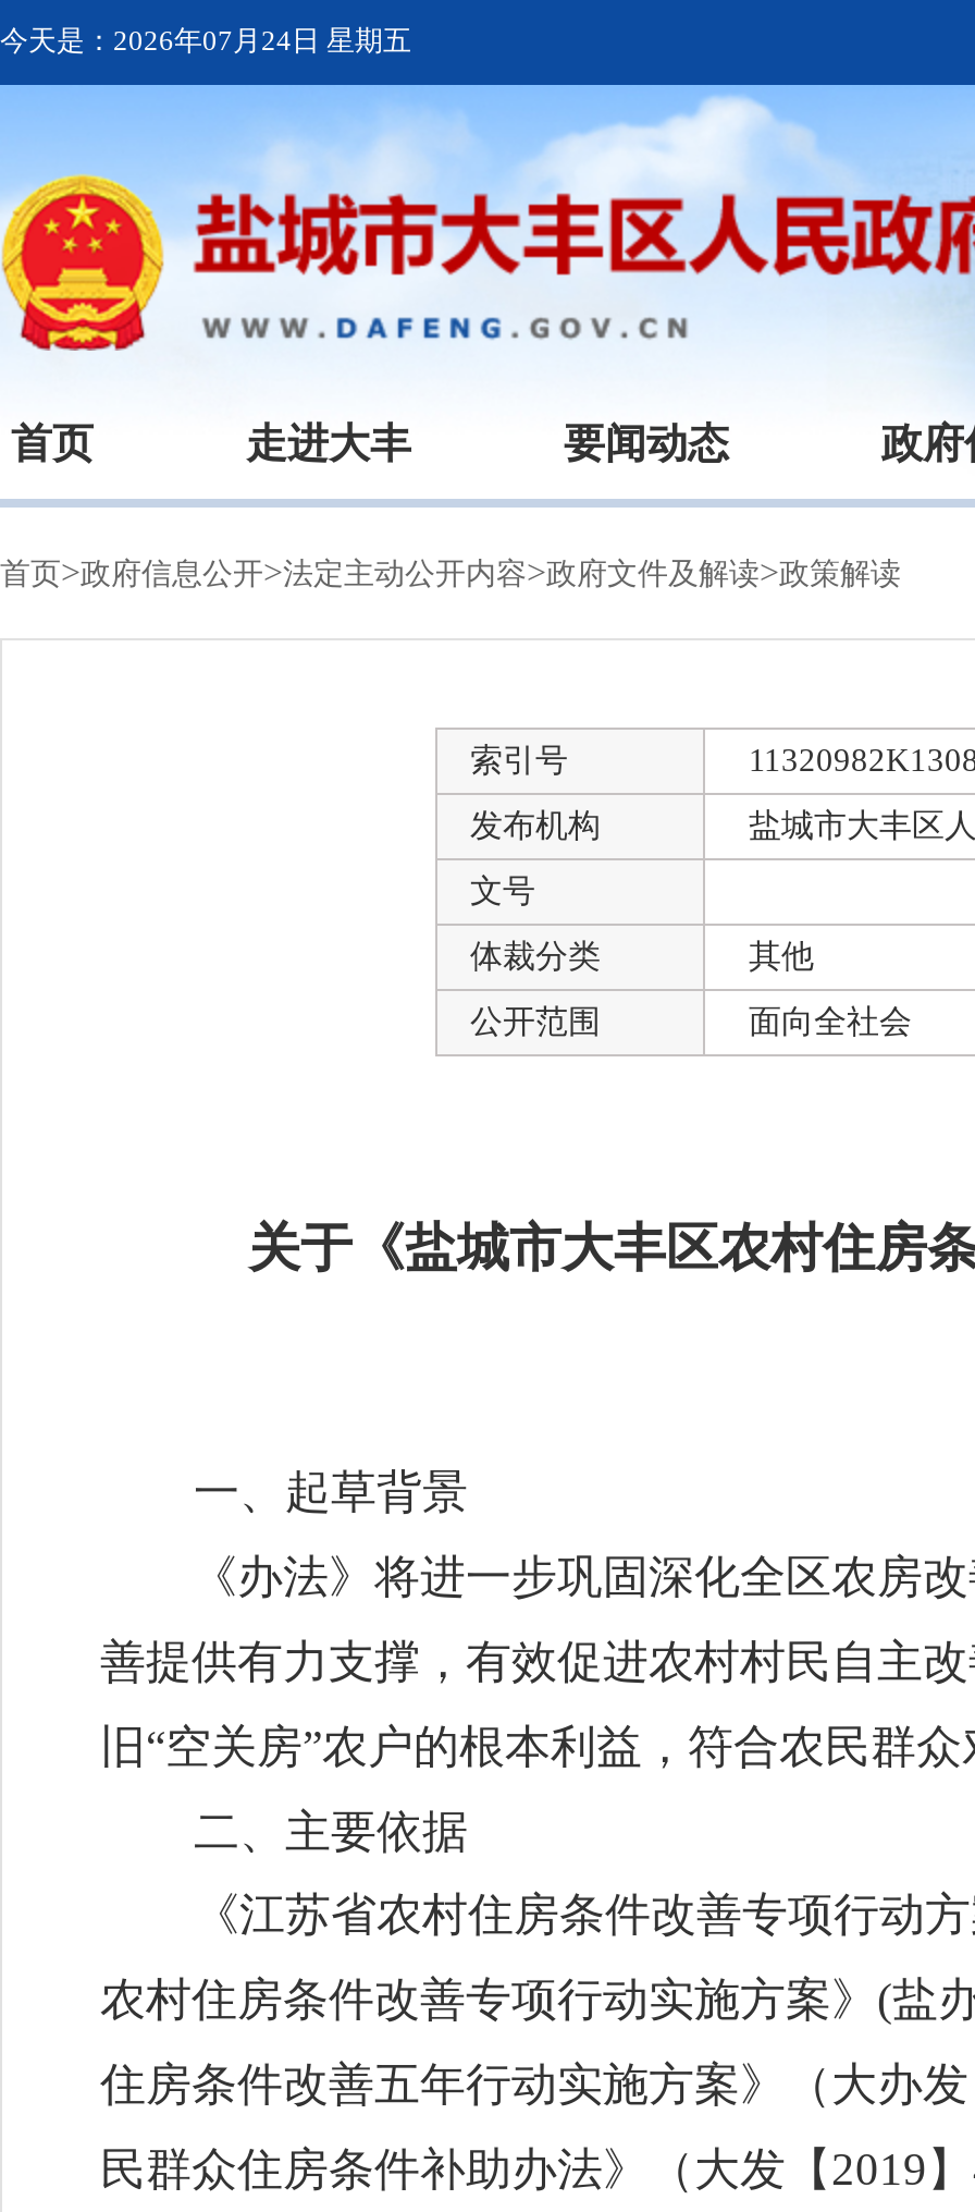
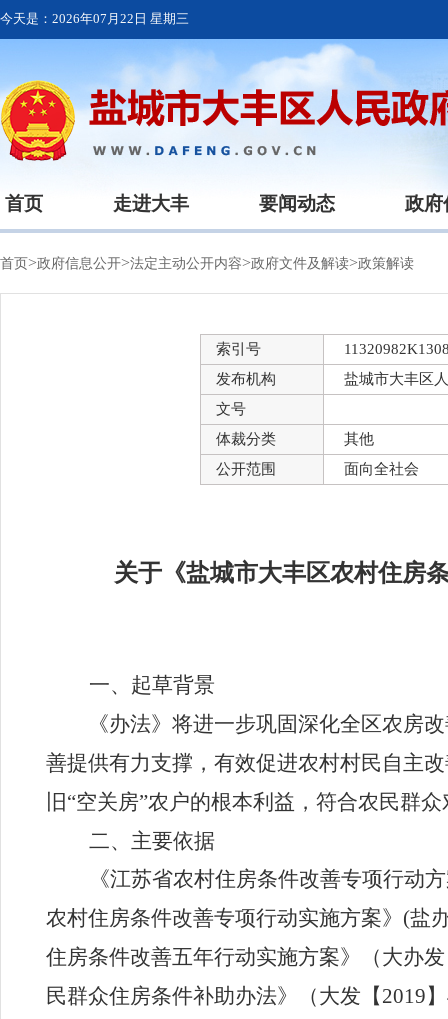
[0,24,411,57] 今天是：2026年07月24日 星期五 -> [0,11,189,26] 今天是：2026年07月22日 星期三

